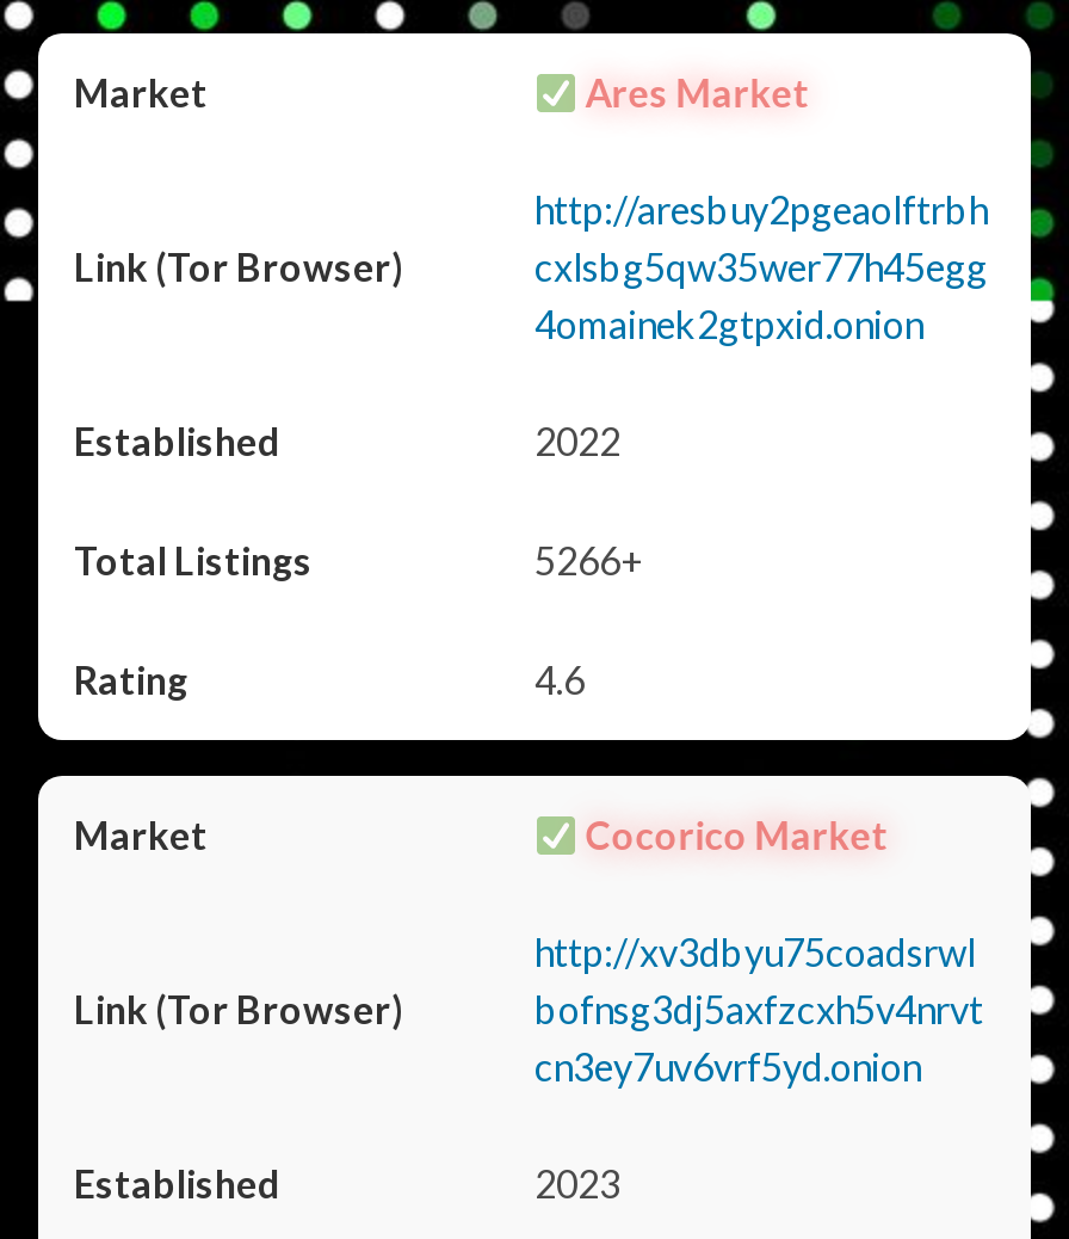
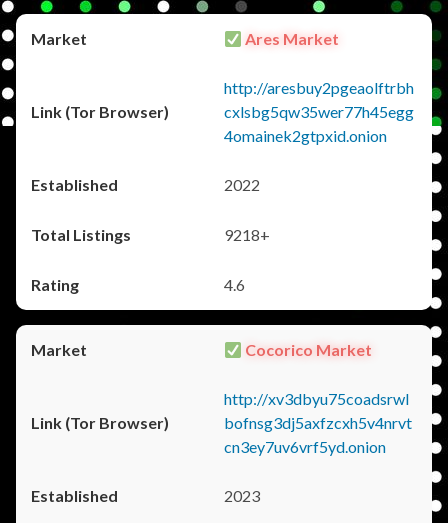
[534,537,644,582] 5266+ -> [224,225,270,244] 9218+

